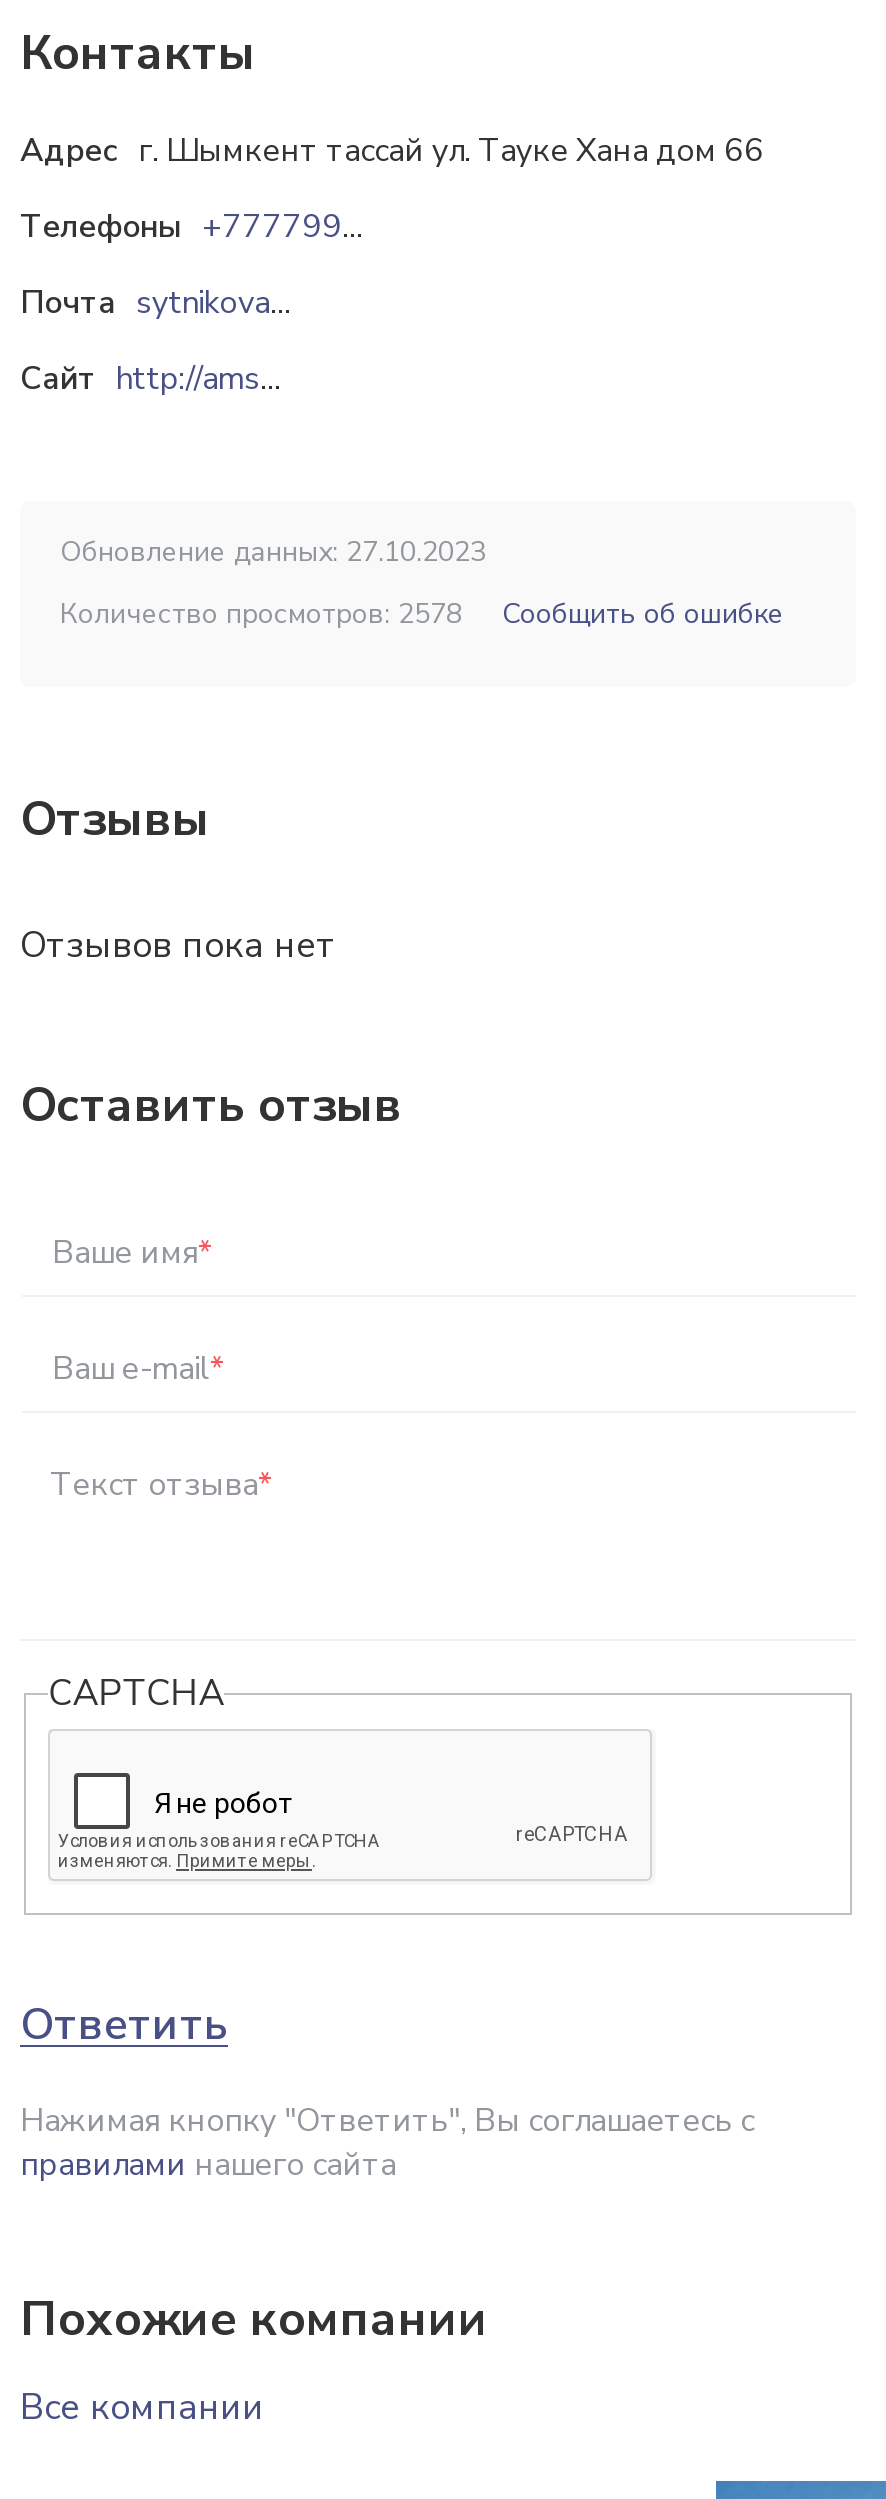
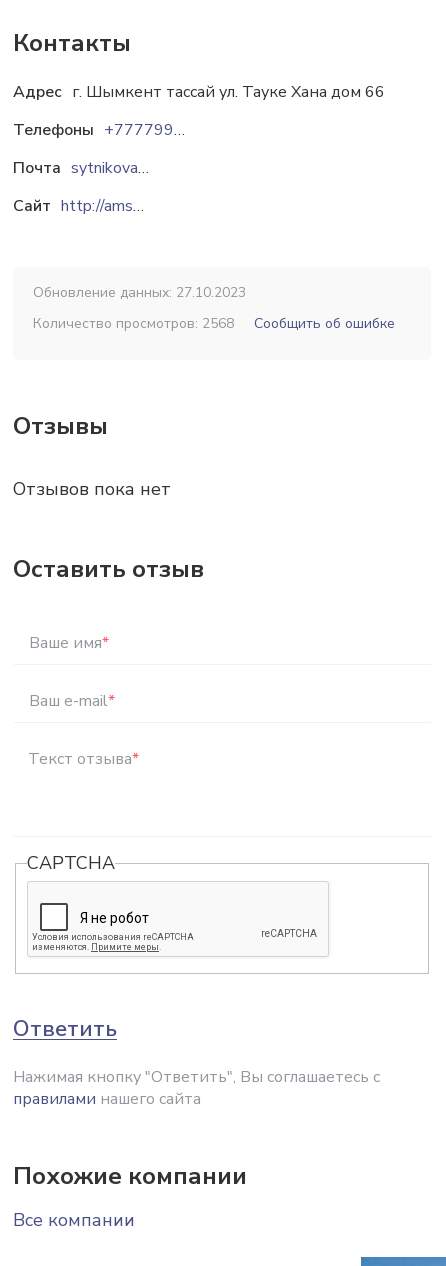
[60,595,462,633] Количество просмотров: 2578 -> [33,314,234,333] Количество просмотров: 2568

